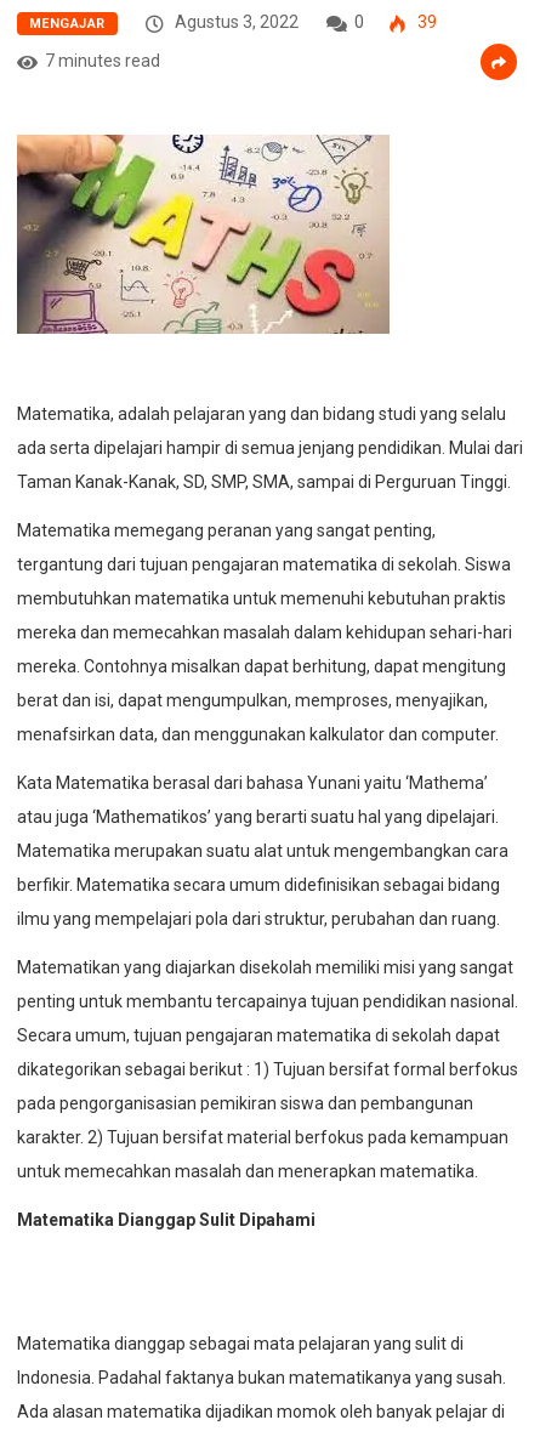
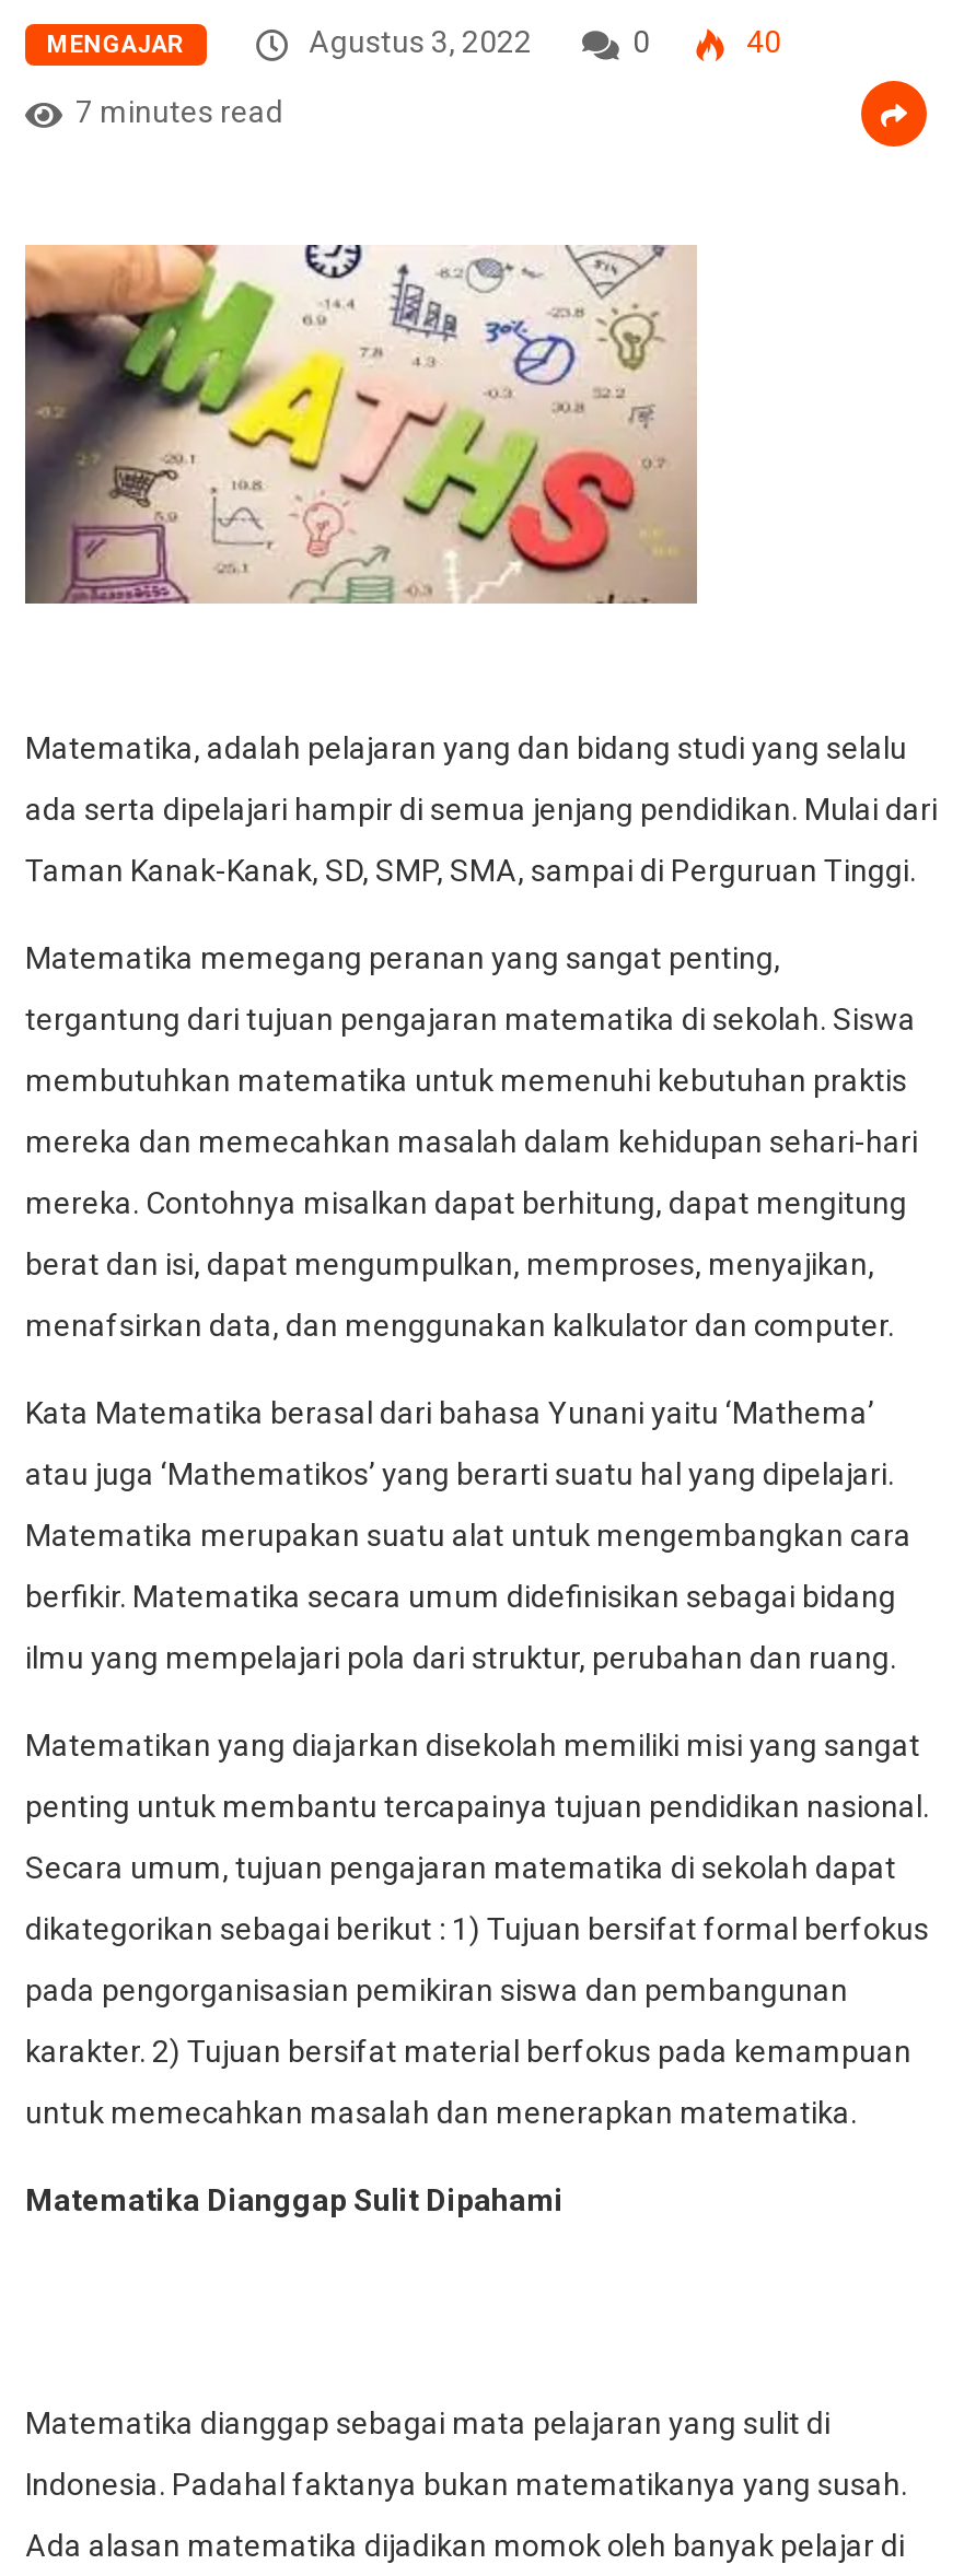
[413,12,436,32] 39 -> [740,24,781,59] 40

